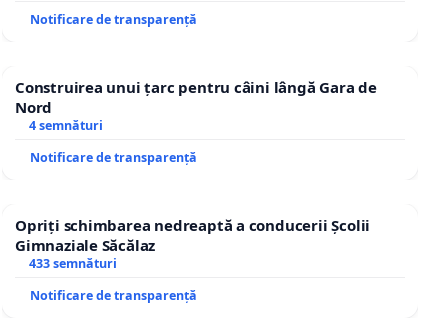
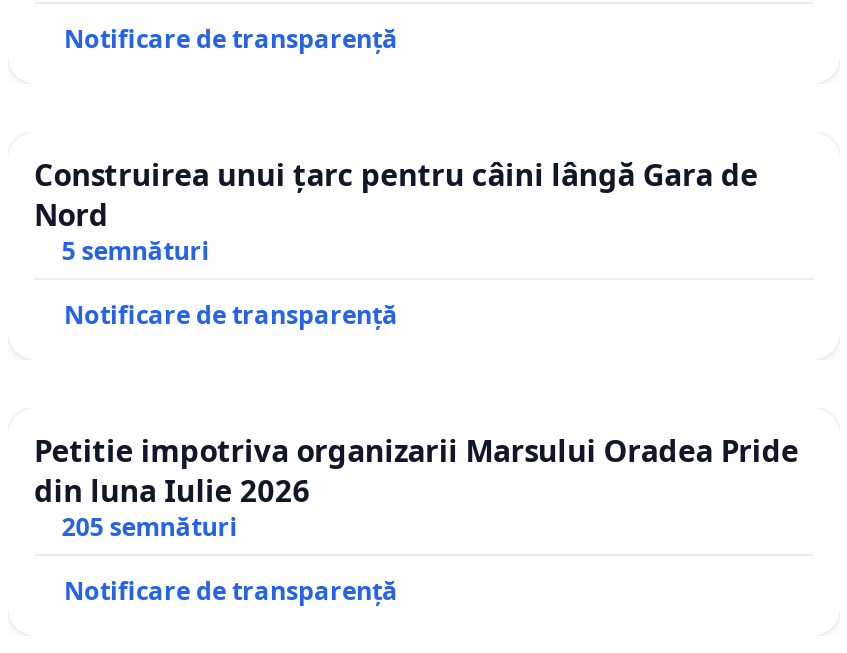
[29,117,103,134] 4 semnături -> [62,235,210,269] 5 semnături
[15,215,370,272] Opriți schimbarea nedreaptă a conducerii Școlii | Gimnaziale Săcălaz | 433 semnături -> [34,431,799,545] Petitie impotriva organizarii Marsului Oradea Pride | din luna Iulie 2026 | 205 semnături

